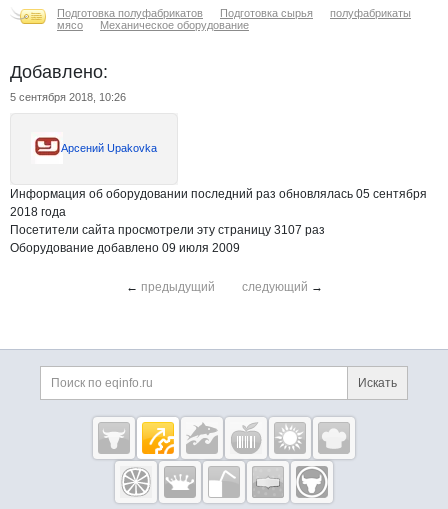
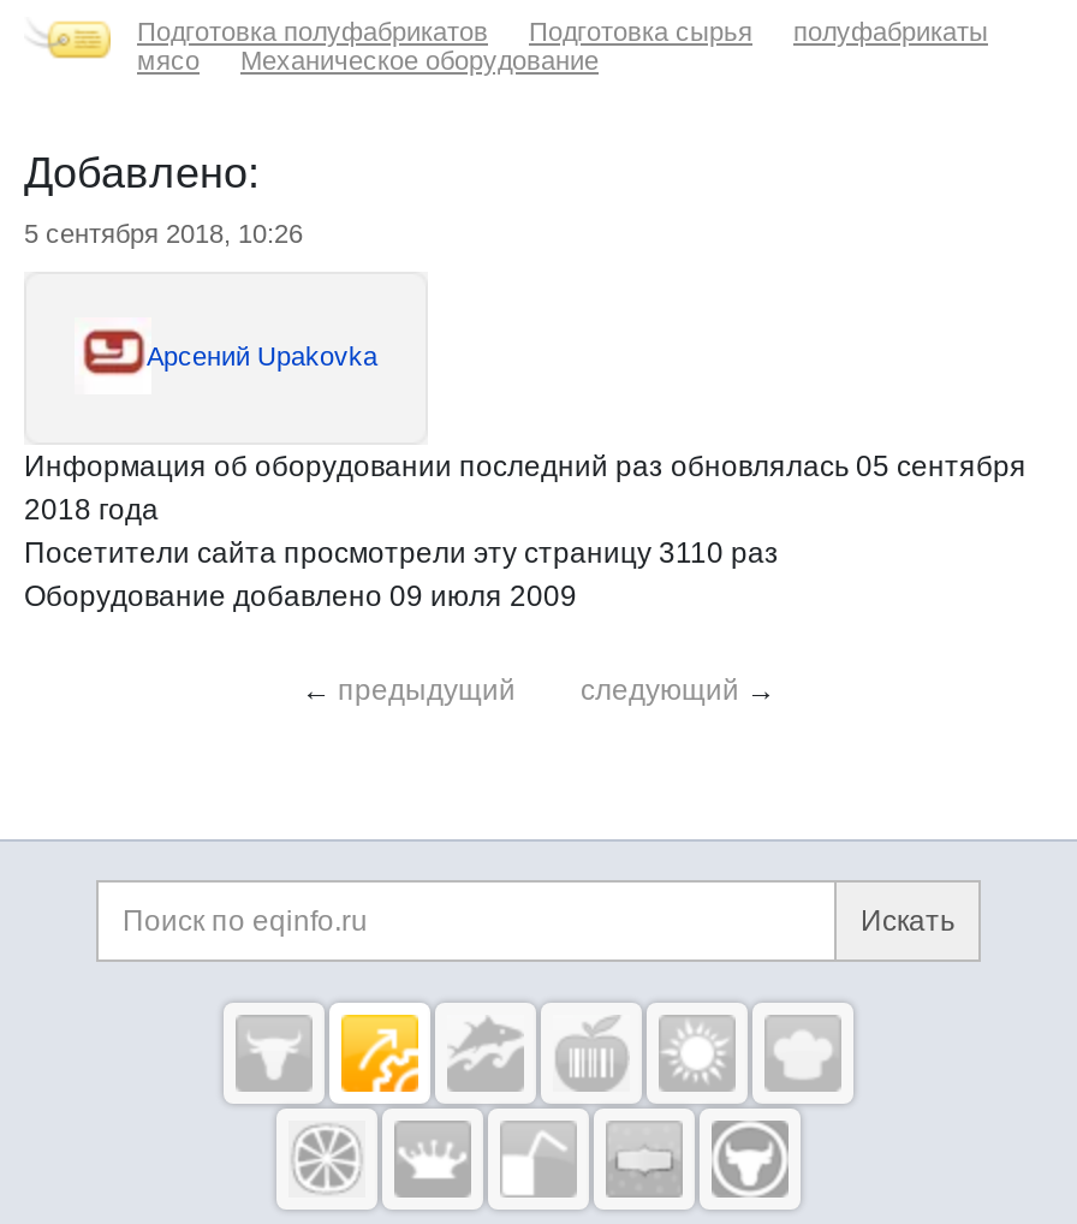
[10,223,325,237] Посетители сайта просмотрели эту страницу 3107 раз -> [24,536,779,570] Посетители сайта просмотрели эту страницу 3110 раз

